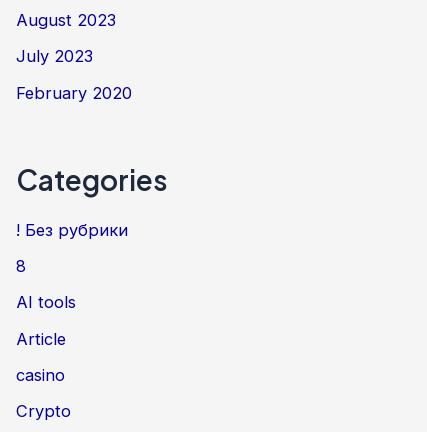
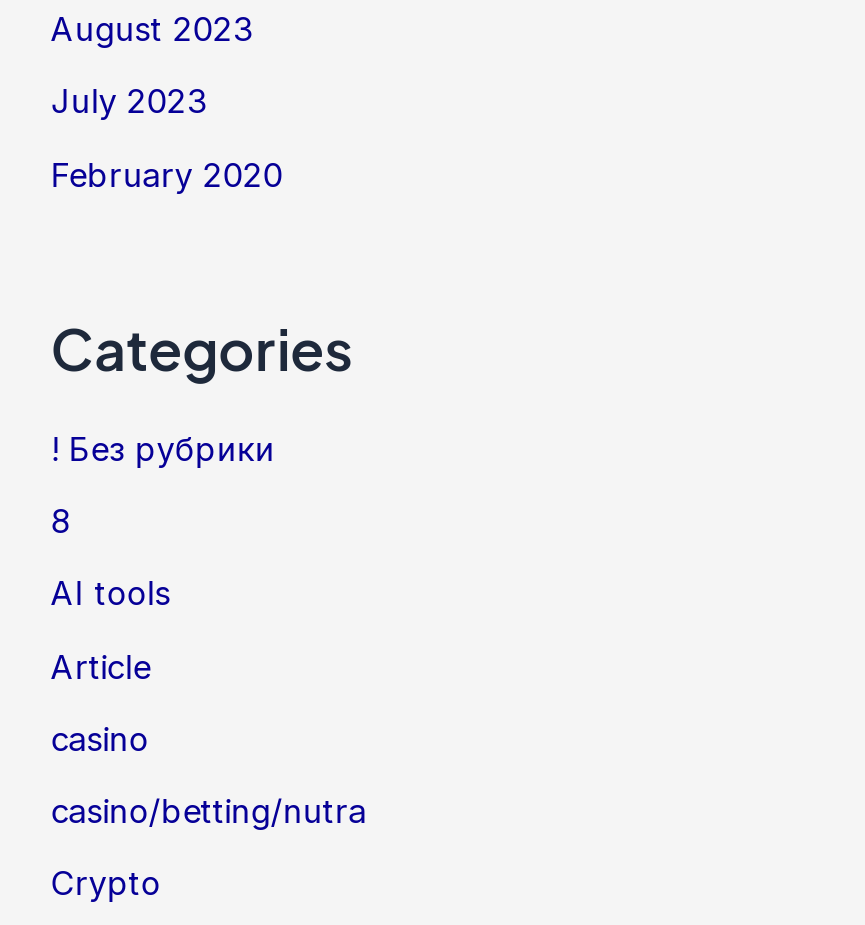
none -> [51,791,367,831] casino/betting/nutra

